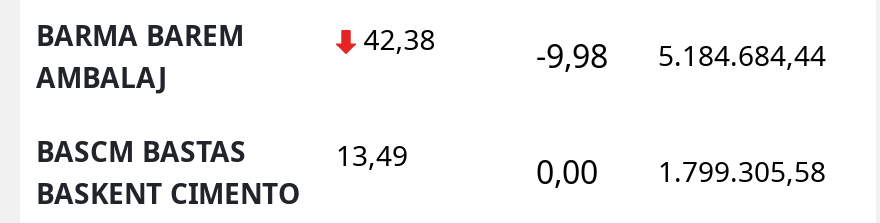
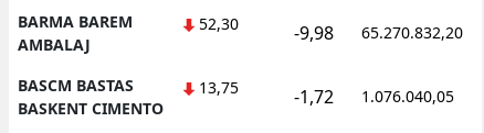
[364,20,436,58] 42,38 -> [199,13,238,34] 52,30
[536,34,826,78] -9,98 5.184.684,44 -> [294,21,463,45] -9,98 65.270.832,20
[336,136,408,174] 13,49 -> [199,77,238,98] 13,75
[536,150,598,194] 0,00 -> [294,85,334,109] -1,72
[658,152,826,190] 1.799.305,58 -> [361,86,454,107] 1.076.040,05

